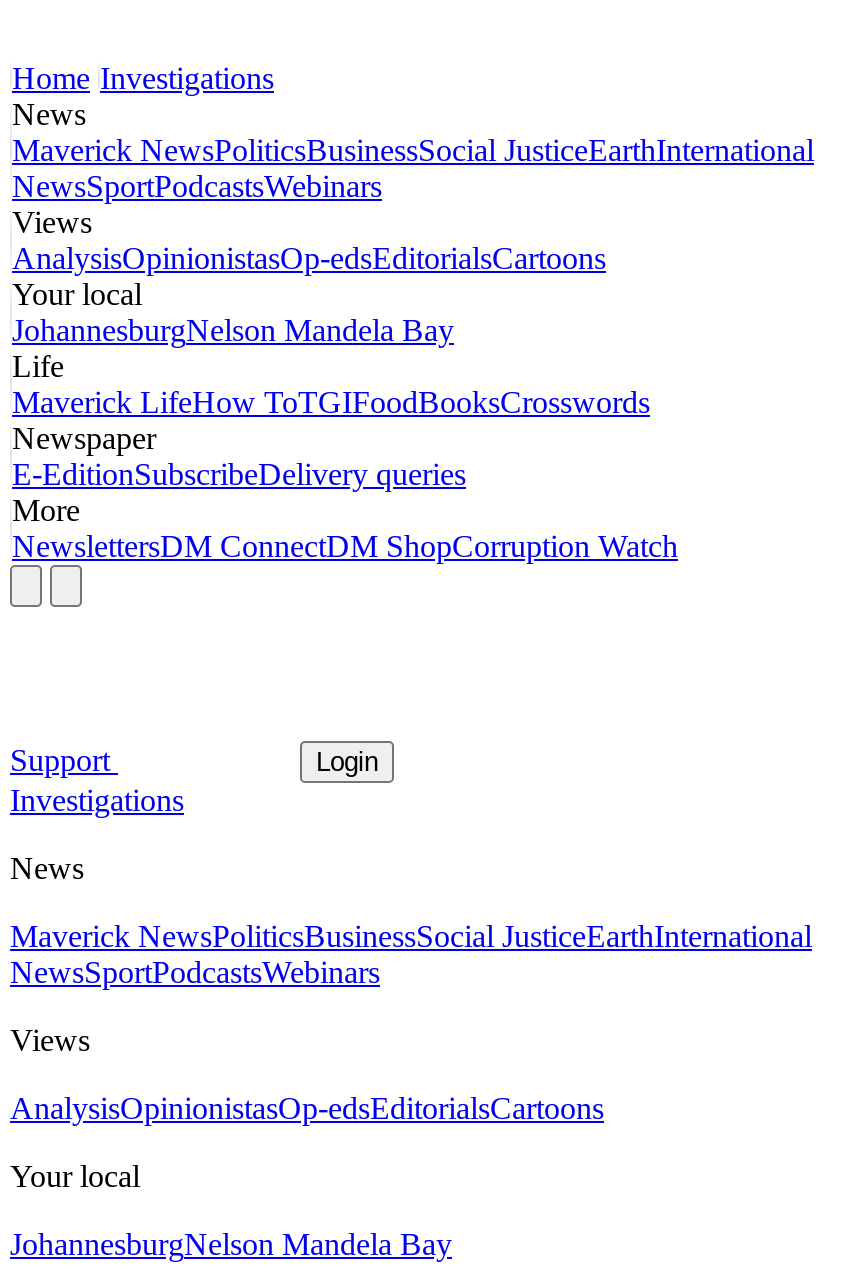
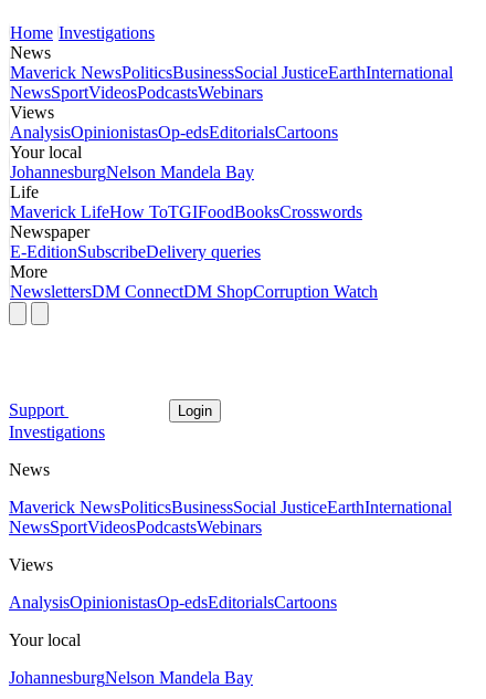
[12,170,382,204] NewsSportPodcastsWebinars -> [10,83,263,102] NewsSportVideosPodcastsWebinars
[10,956,380,990] NewsSportPodcastsWebinars -> [9,518,262,537] NewsSportVideosPodcastsWebinars

